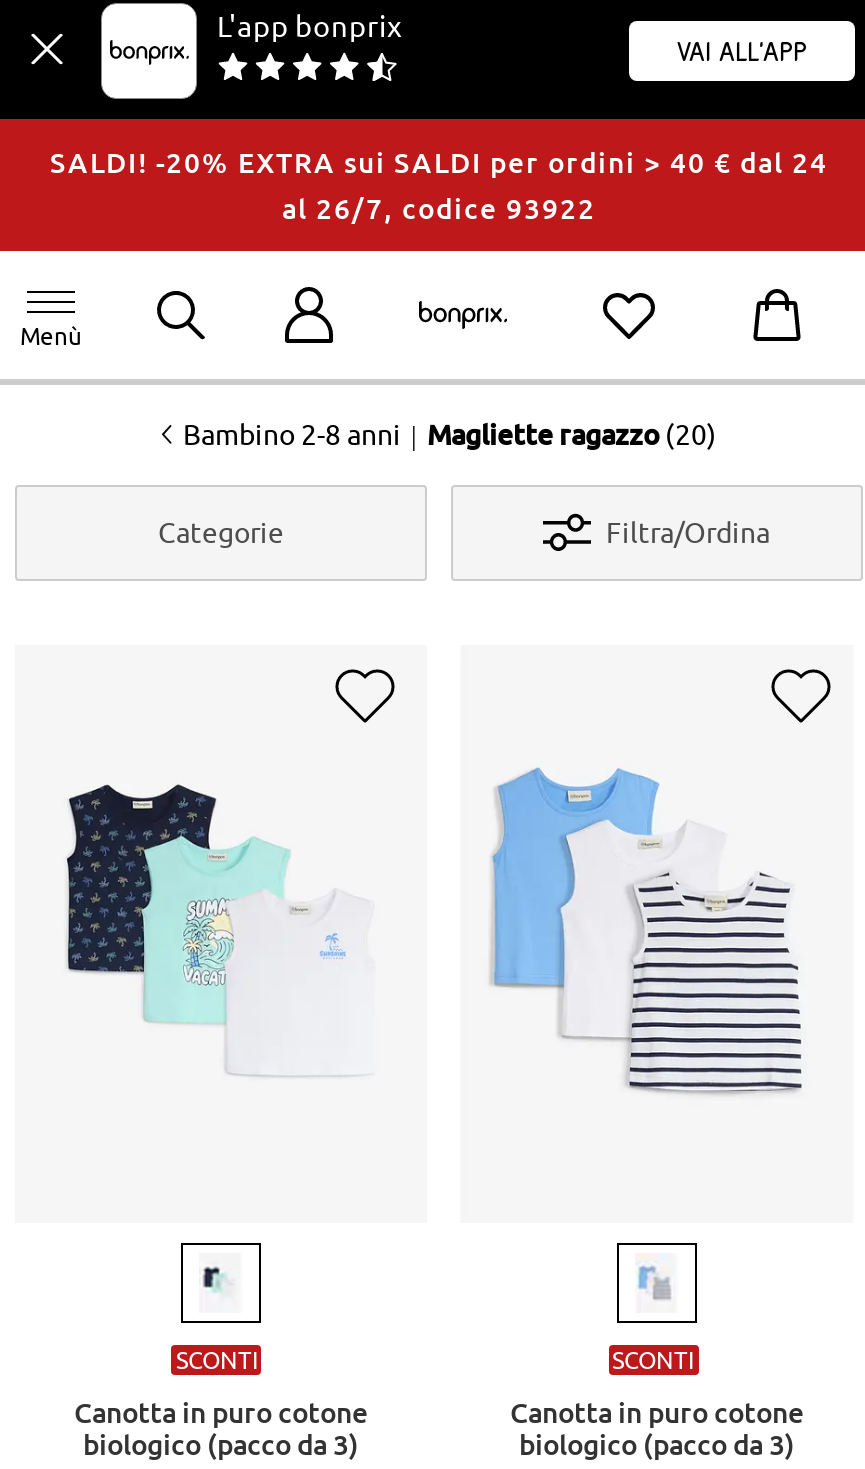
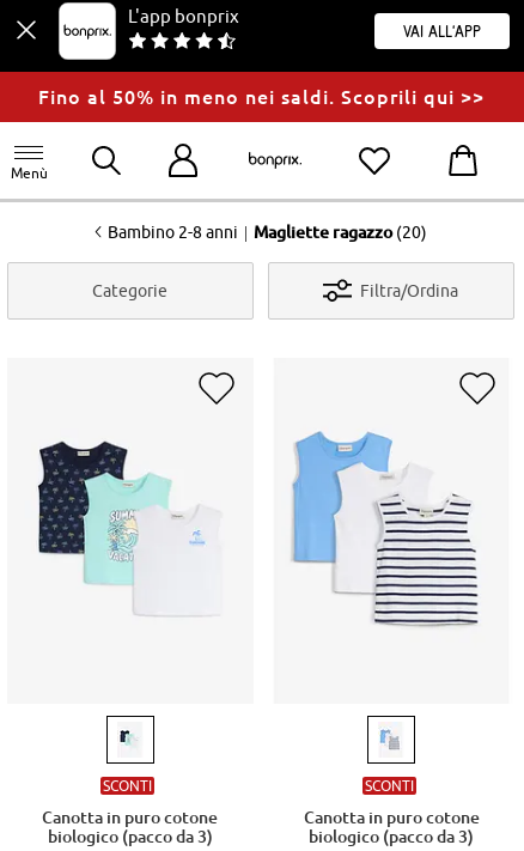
[50,147,828,225] SALDI! -20% EXTRA sui SALDI per ordini > 40 € dal 24 | al 26/7, codice 93922 -> [38,86,484,108] Fino al 50% in meno nei saldi. Scoprili qui >>

